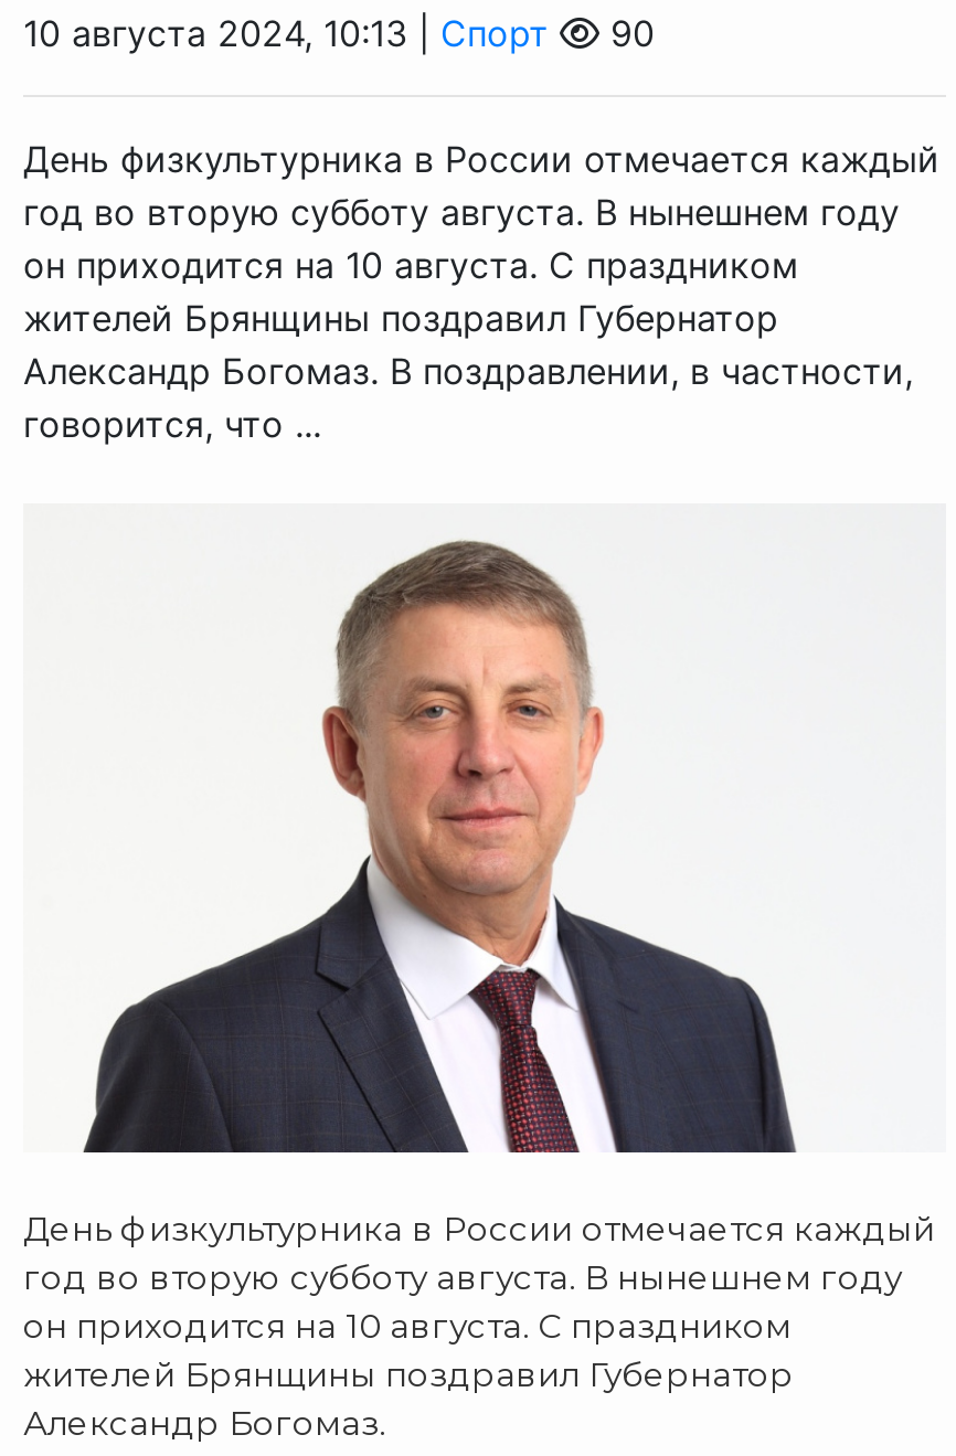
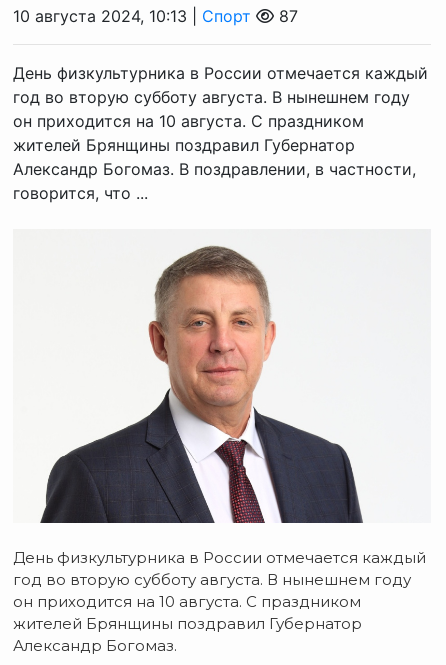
[599,11,655,55] 90 -> [274,6,298,26] 87

